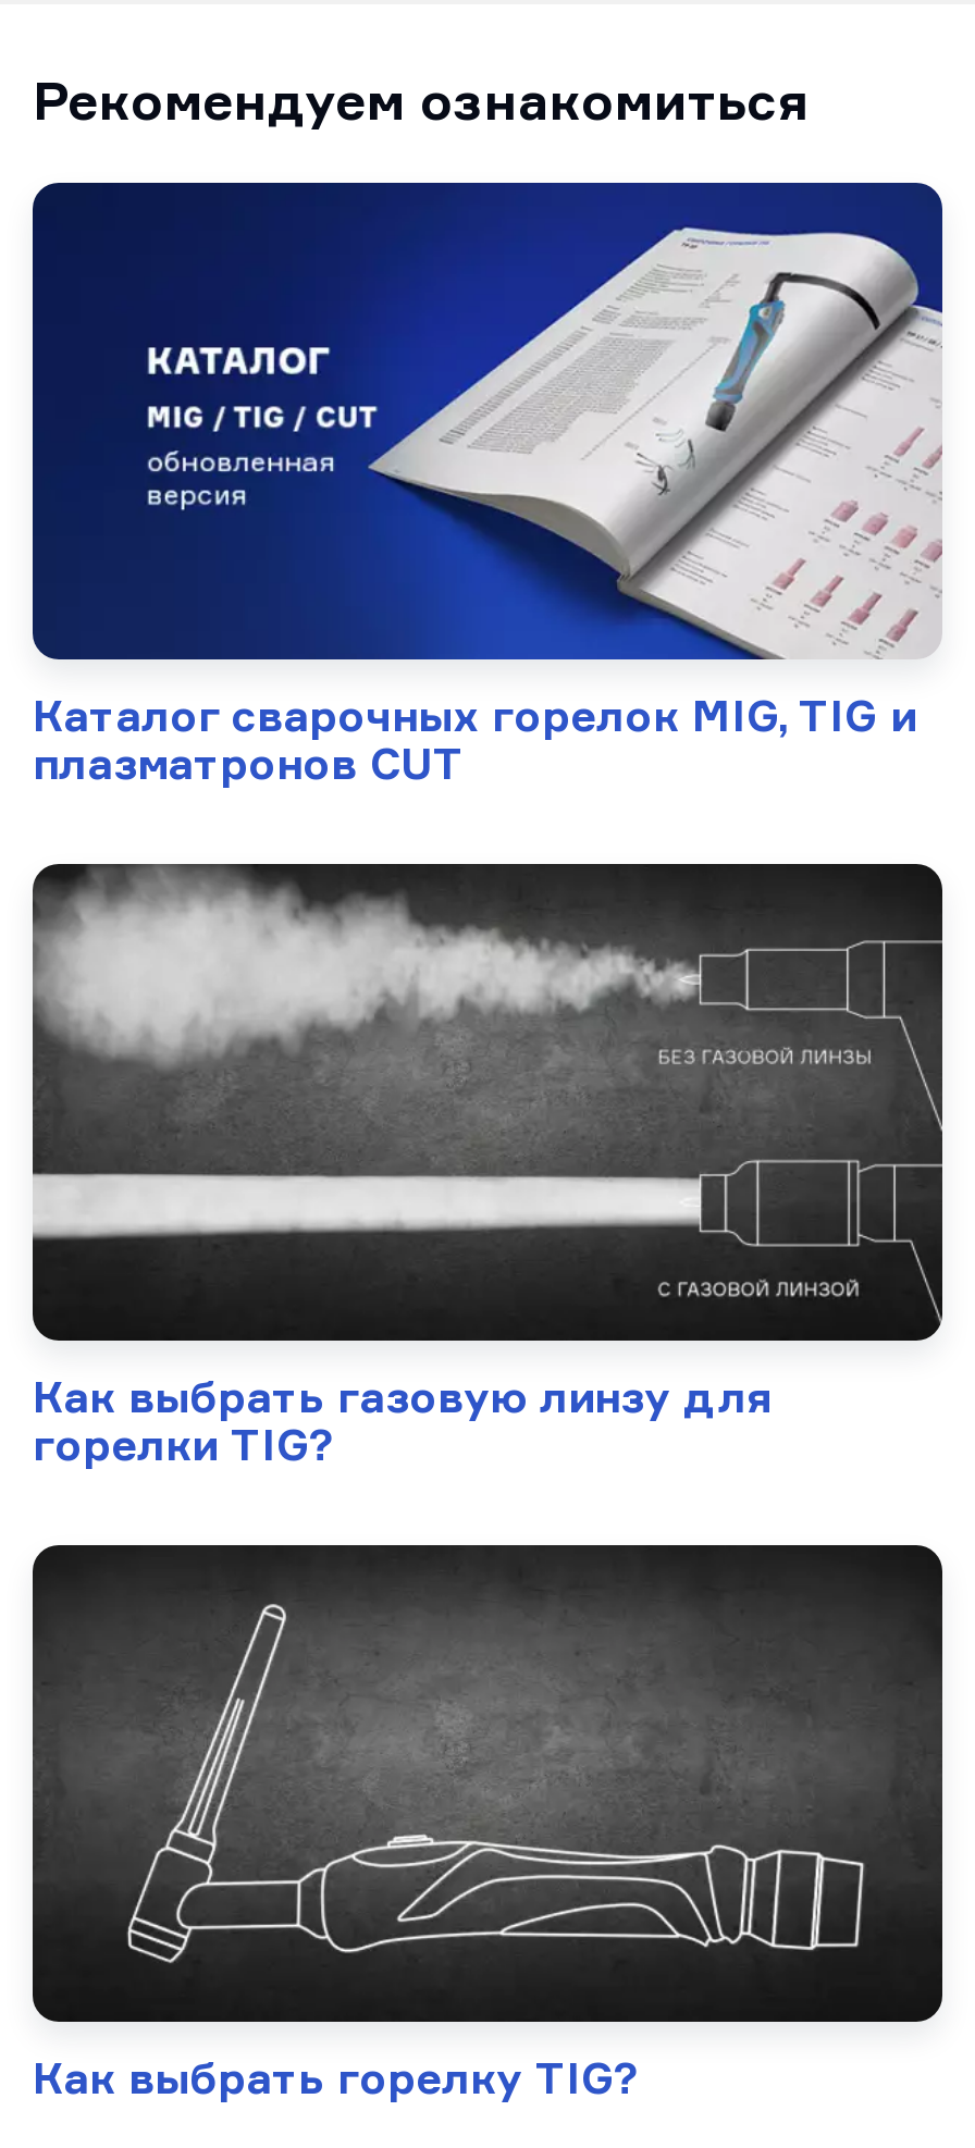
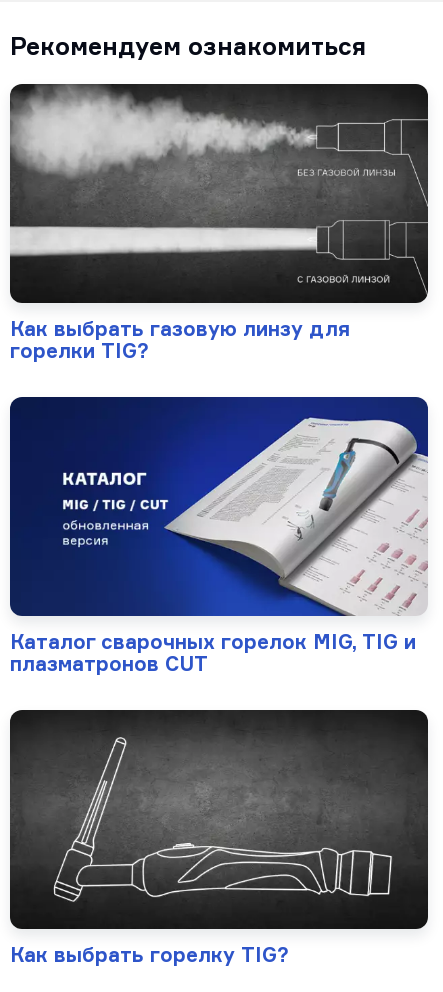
moved [30,183,942,790] -> [10,397,428,676]: [image] | Каталог сварочных горелок MIG, TIG и | плазматронов CUT
moved [33,1369,773,1471] -> [10,316,350,363]: Как выбрать газовую линзу для | горелки TIG?

